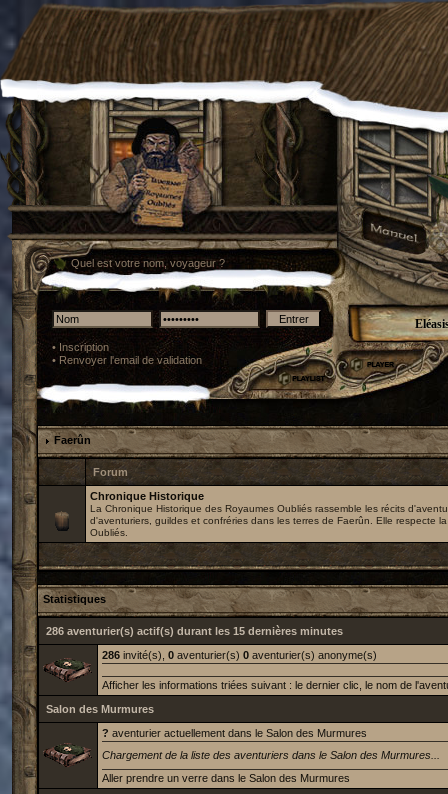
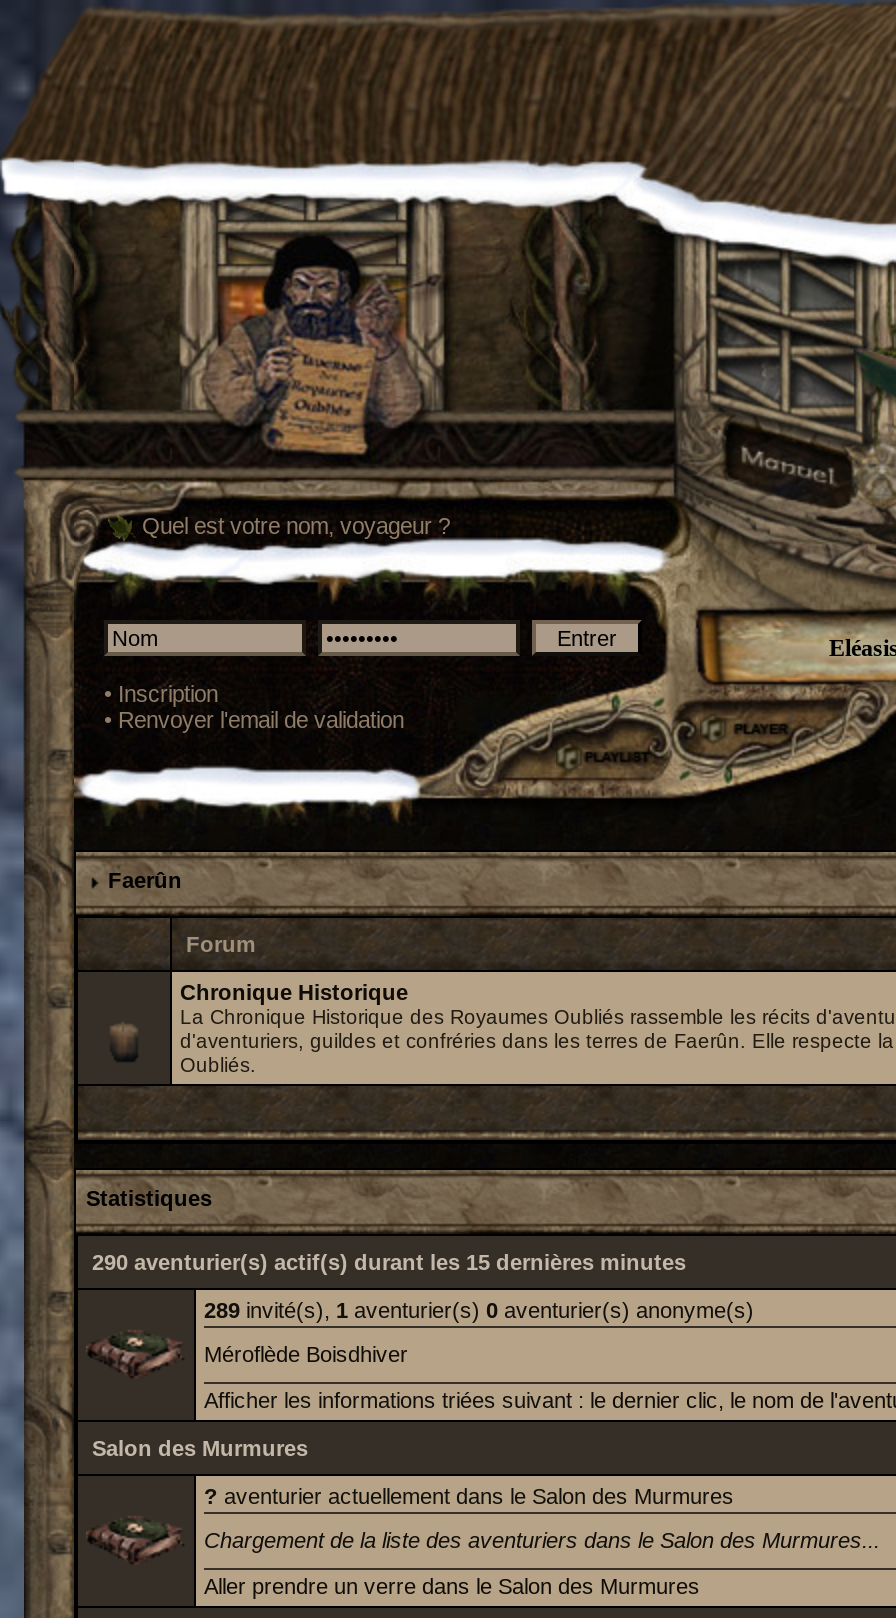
[46,625,377,661] 286 aventurier(s) actif(s) durant les 15 dernières minutes | 286 invité(s), 0 aventurier(s) 0 aventurier(s) anonyme(s) -> [92,1250,754,1366] 290 aventurier(s) actif(s) durant les 15 dernières minutes | 289 invité(s), 1 aventurier(s) 0 aventurier(s) anonyme(s) | Méroflède Boisdhiver

